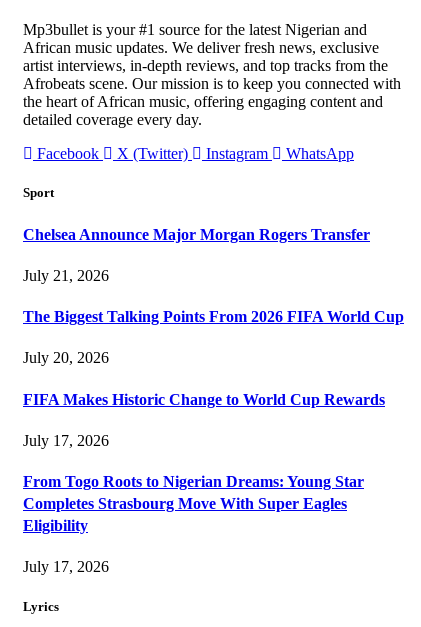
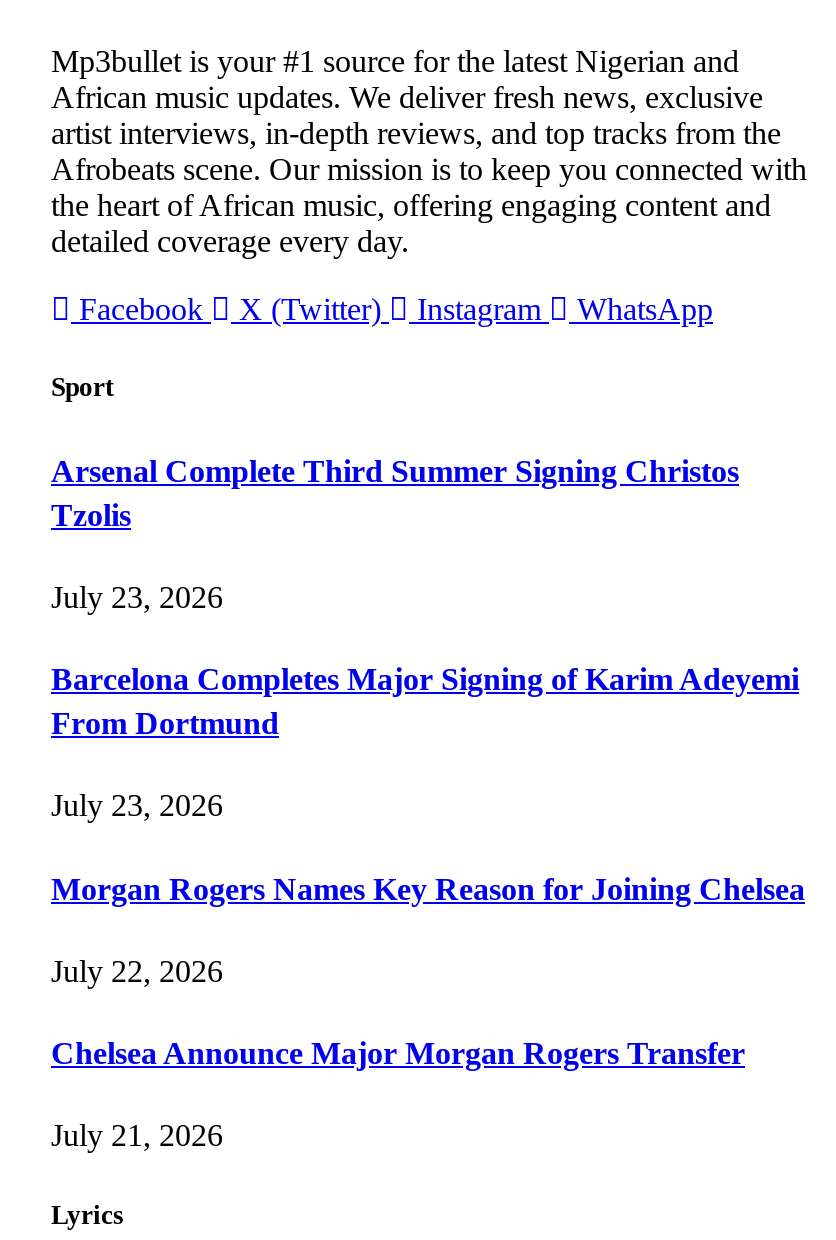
none -> [51,453,805,988] Arsenal Complete Third Summer Signing Christos | Tzolis | July 23, 2026 | Barcelona Completes Major Signing of Karim Adeyemi | From Dortmund | July 23, 2026 | Morgan Rogers Names Key Reason for Joining Chelsea | July 22, 2026
moved [23,226,370,284] -> [51,1036,745,1153]: Chelsea Announce Major Morgan Rogers Transfer | July 21, 2026
[23,308,404,575] The Biggest Talking Points From 2026 FIFA World Cup | July 20, 2026 | FIFA Makes Historic Change to World Cup Rewards | July 17, 2026 | From Togo Roots to Nigerian Dreams: Young Star | Completes Strasbourg Move With Super Eagles | Eligibility | July 17, 2026 -> none

